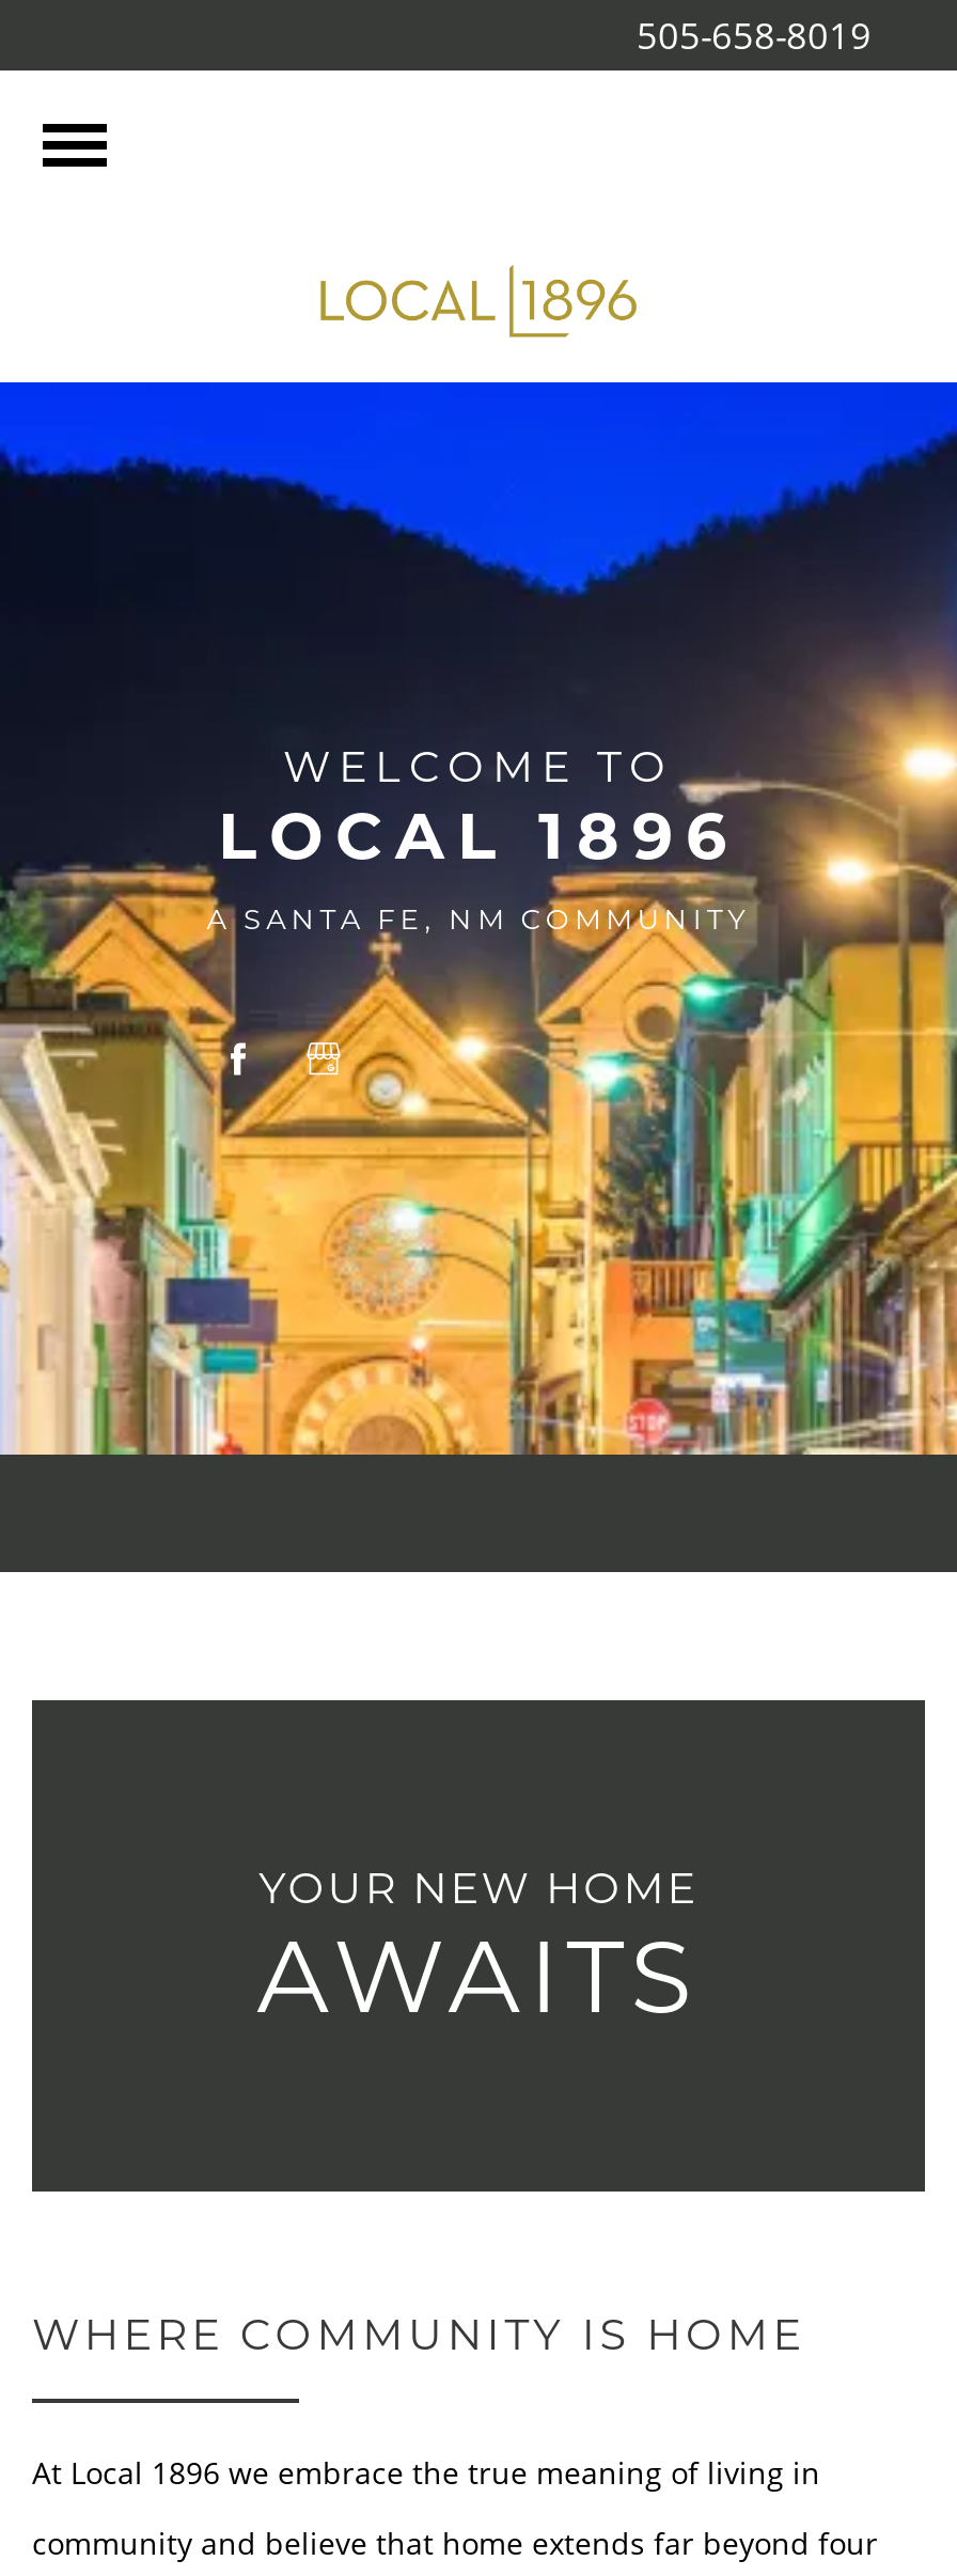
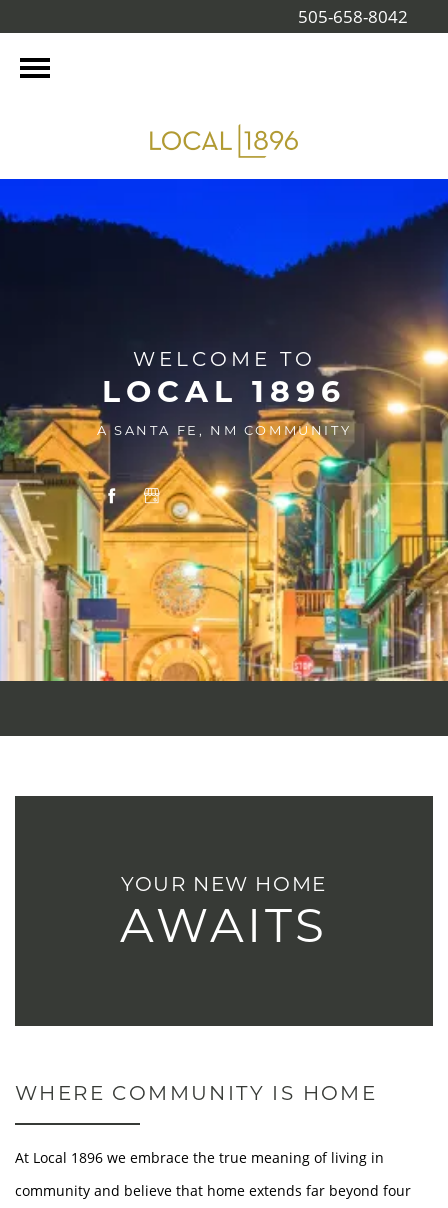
[637,11,872,60] 505-658-8019 -> [298,5,408,28] 505-658-8042

